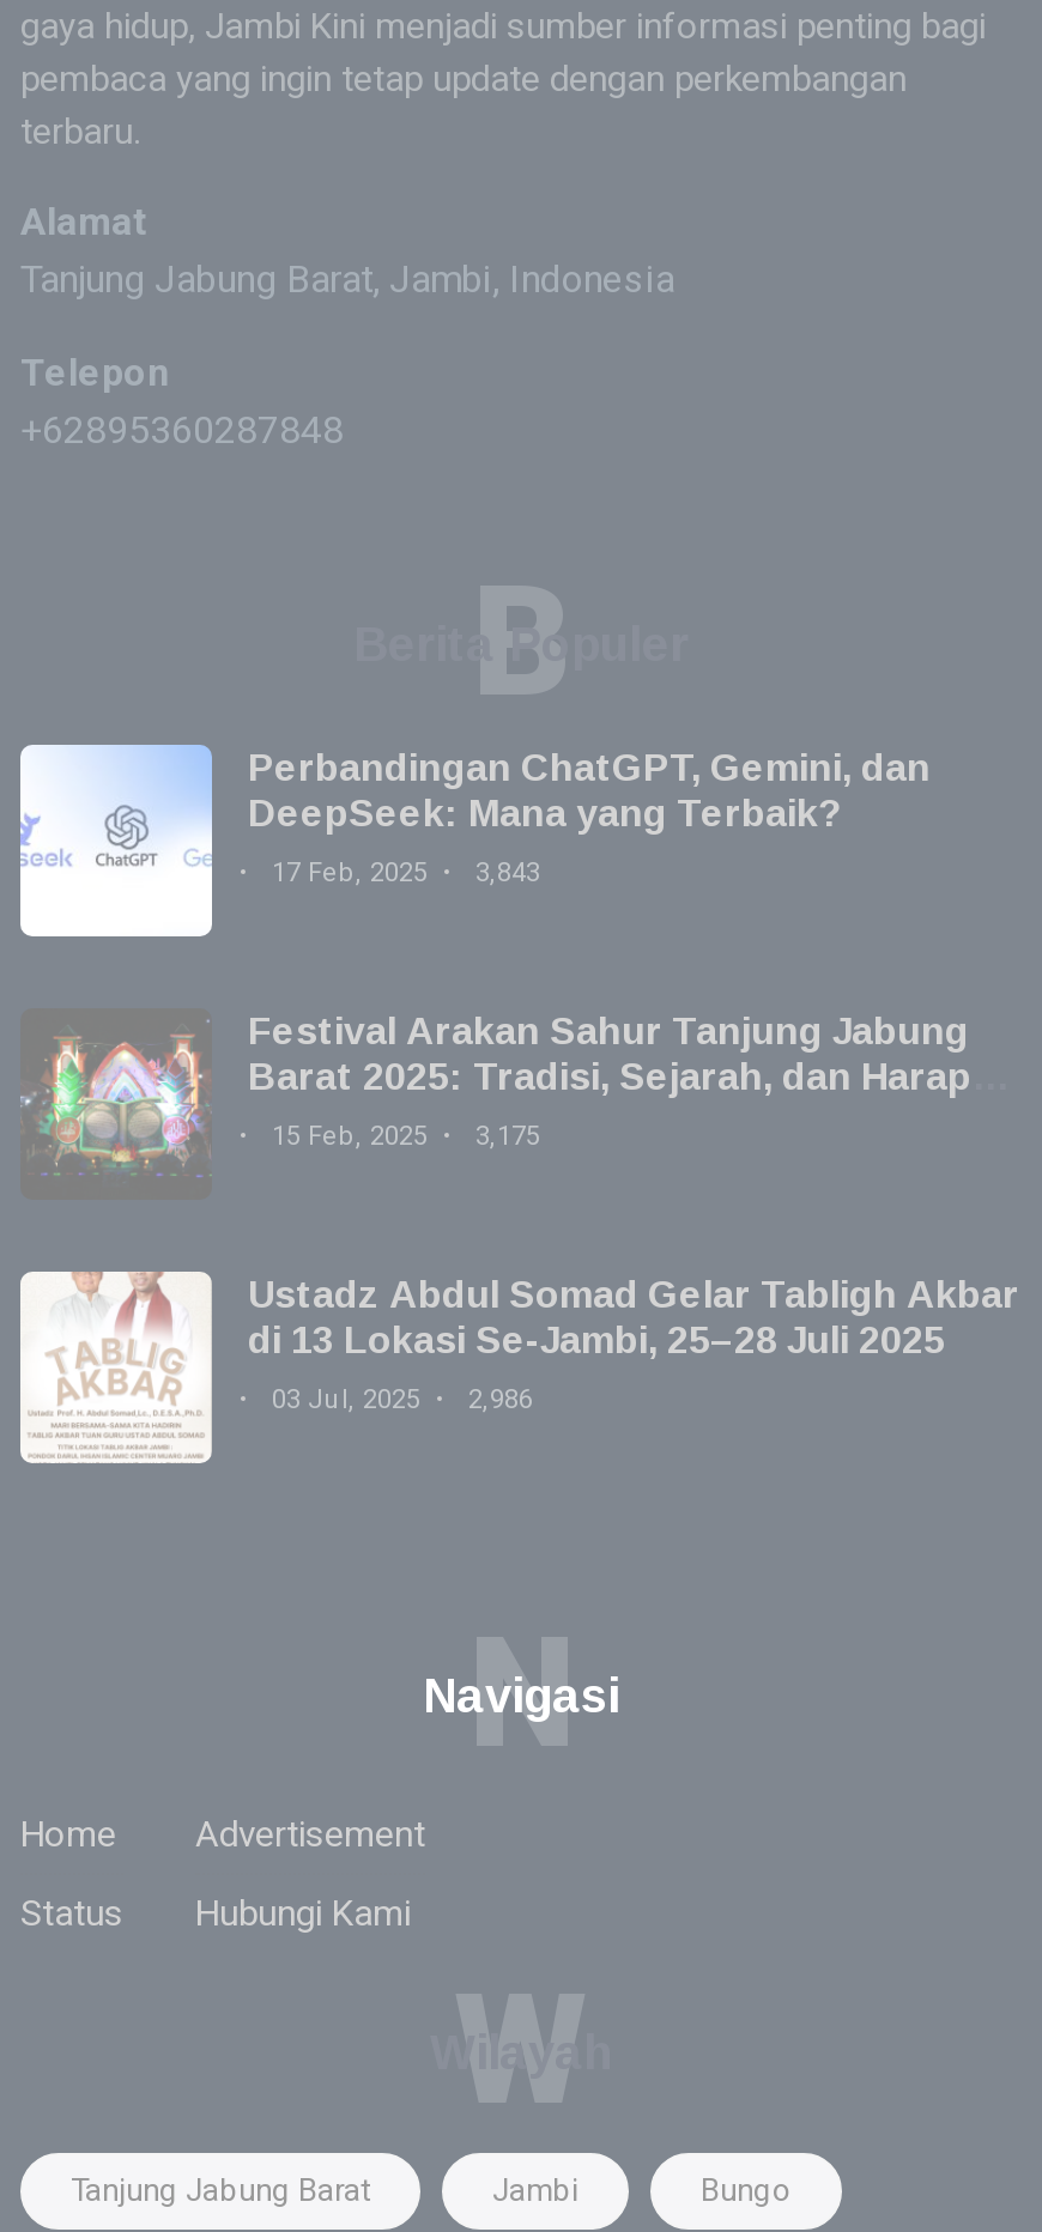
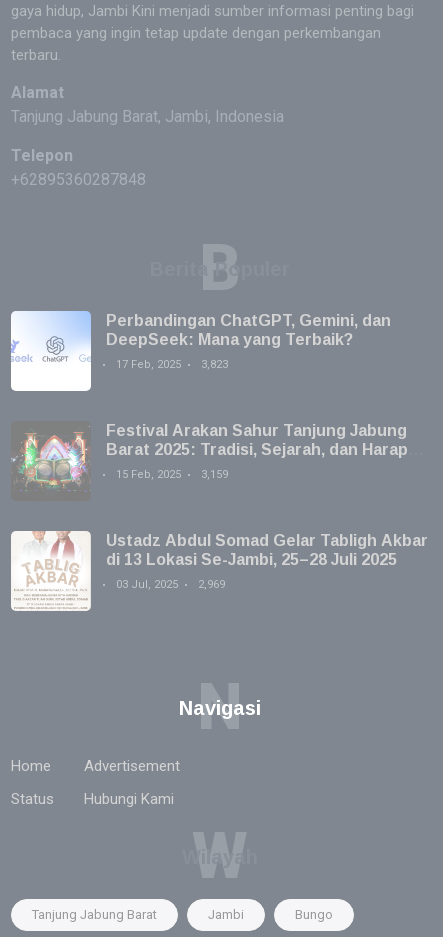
[272,858,540,889] 17 Feb, 2025 3,843 -> [116,358,228,371] 17 Feb, 2025 3,823
[475,1121,540,1152] 3,175 -> [201,468,228,481] 3,159
[272,1384,533,1416] 03 Jul, 2025 2,986 -> [116,578,225,591] 03 Jul, 2025 2,969

